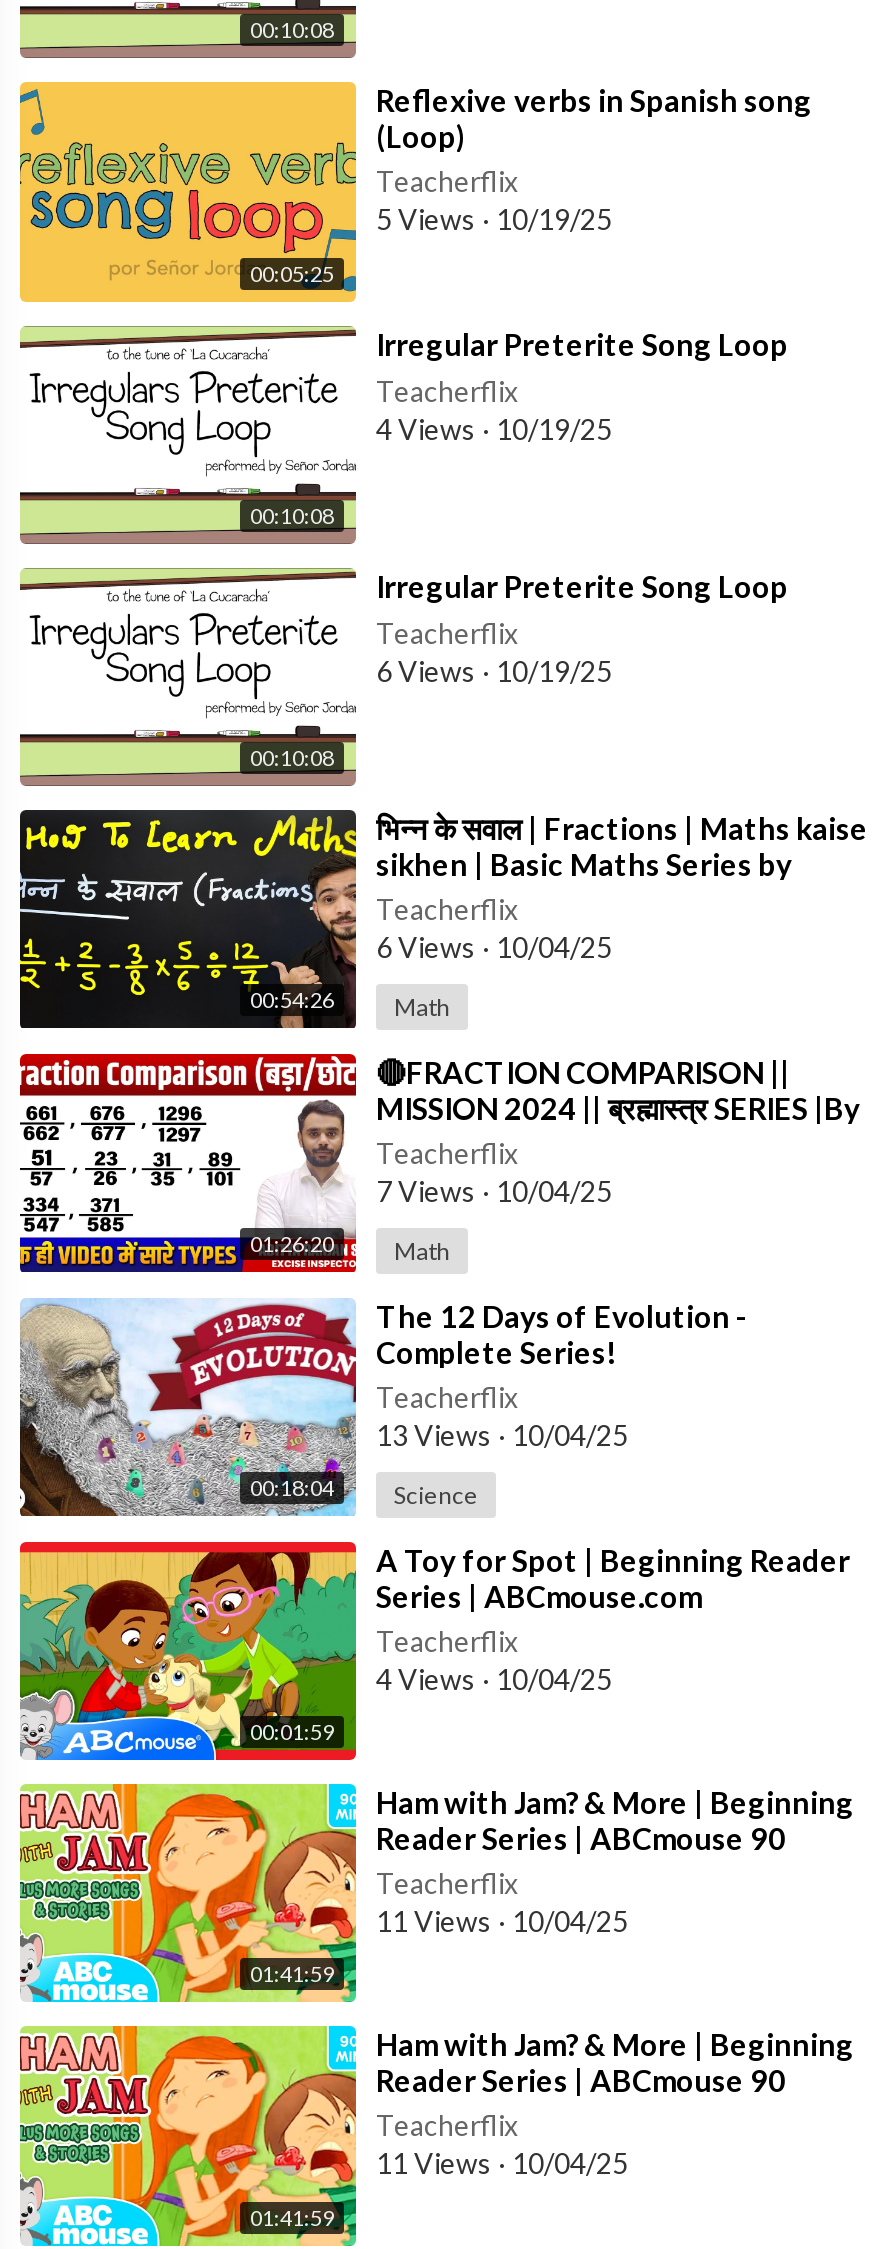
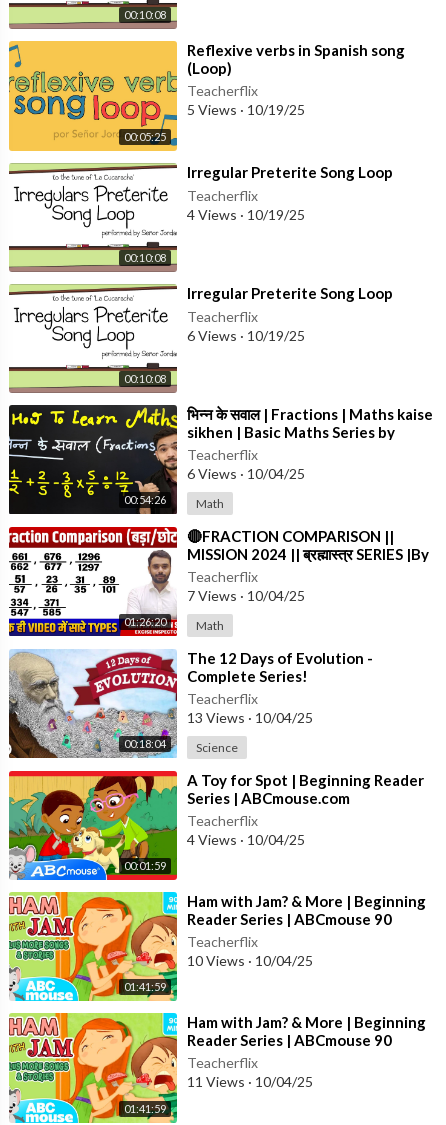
[376,1904,628,1938] 11 Views · 10/04/25 -> [187,952,313,969] 10 Views · 10/04/25

